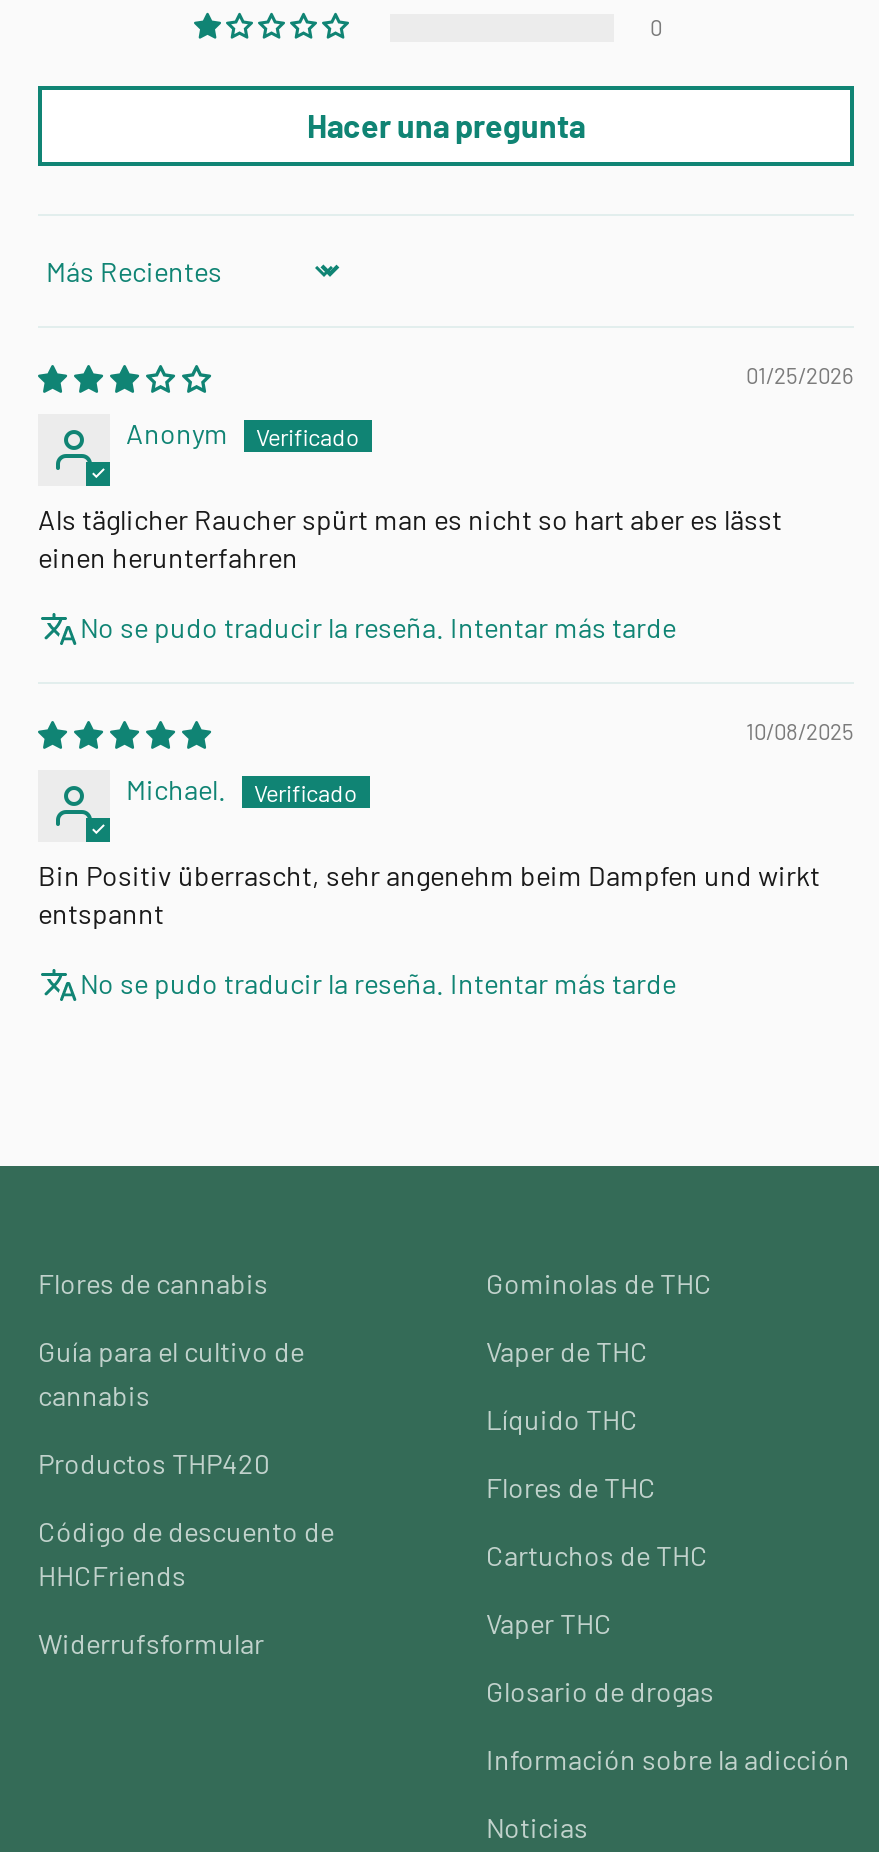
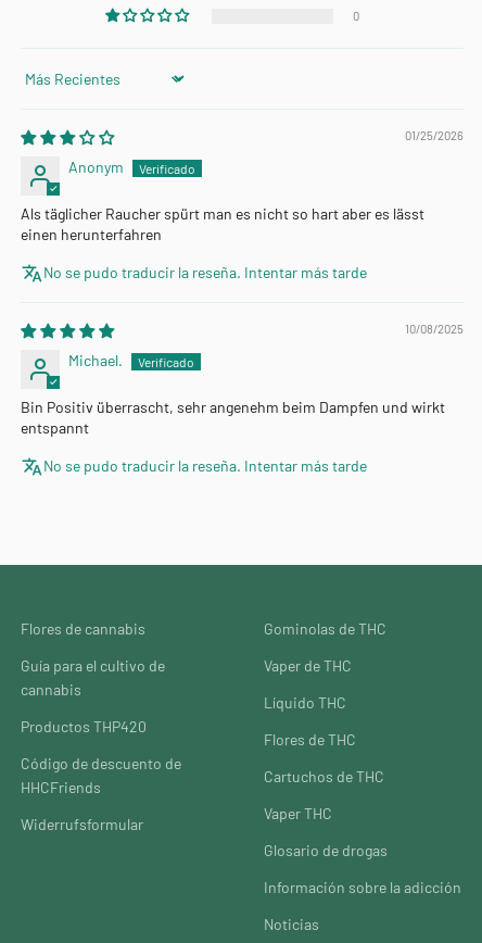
[307,105,585,143] Hacer una pregunta -> none

